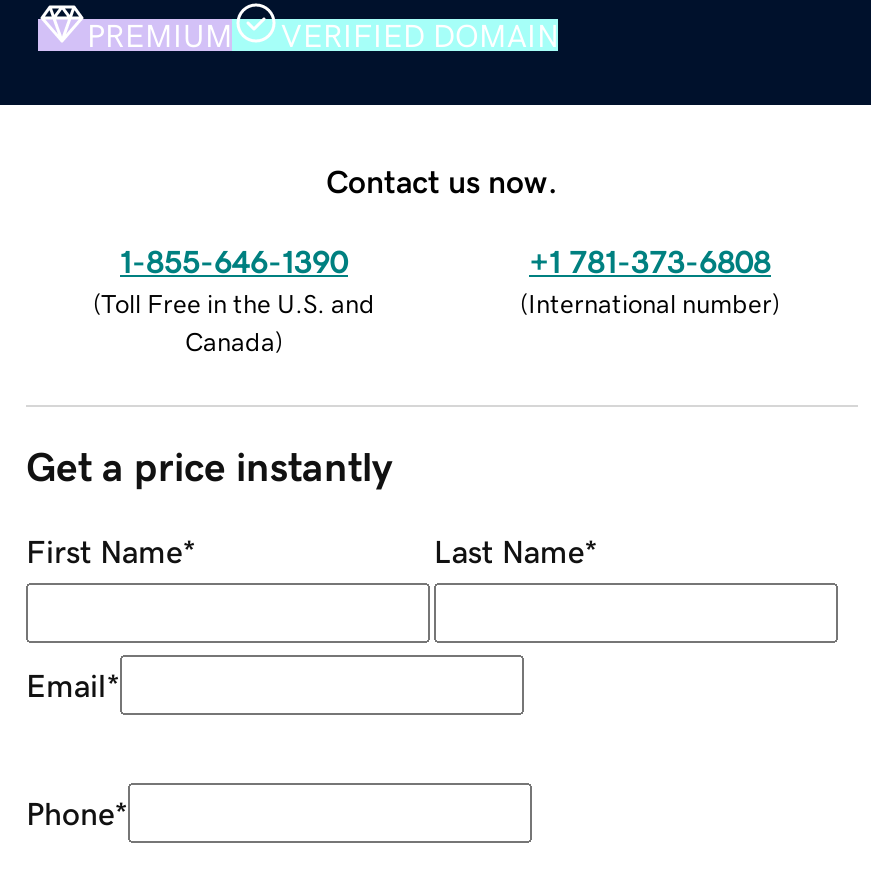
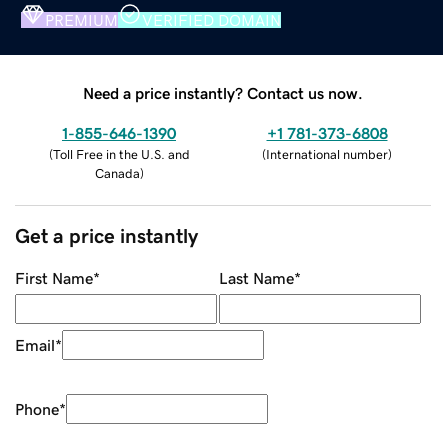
[326,164,558,196] Contact us now. -> [83,85,363,101] Need a price instantly? Contact us now.

